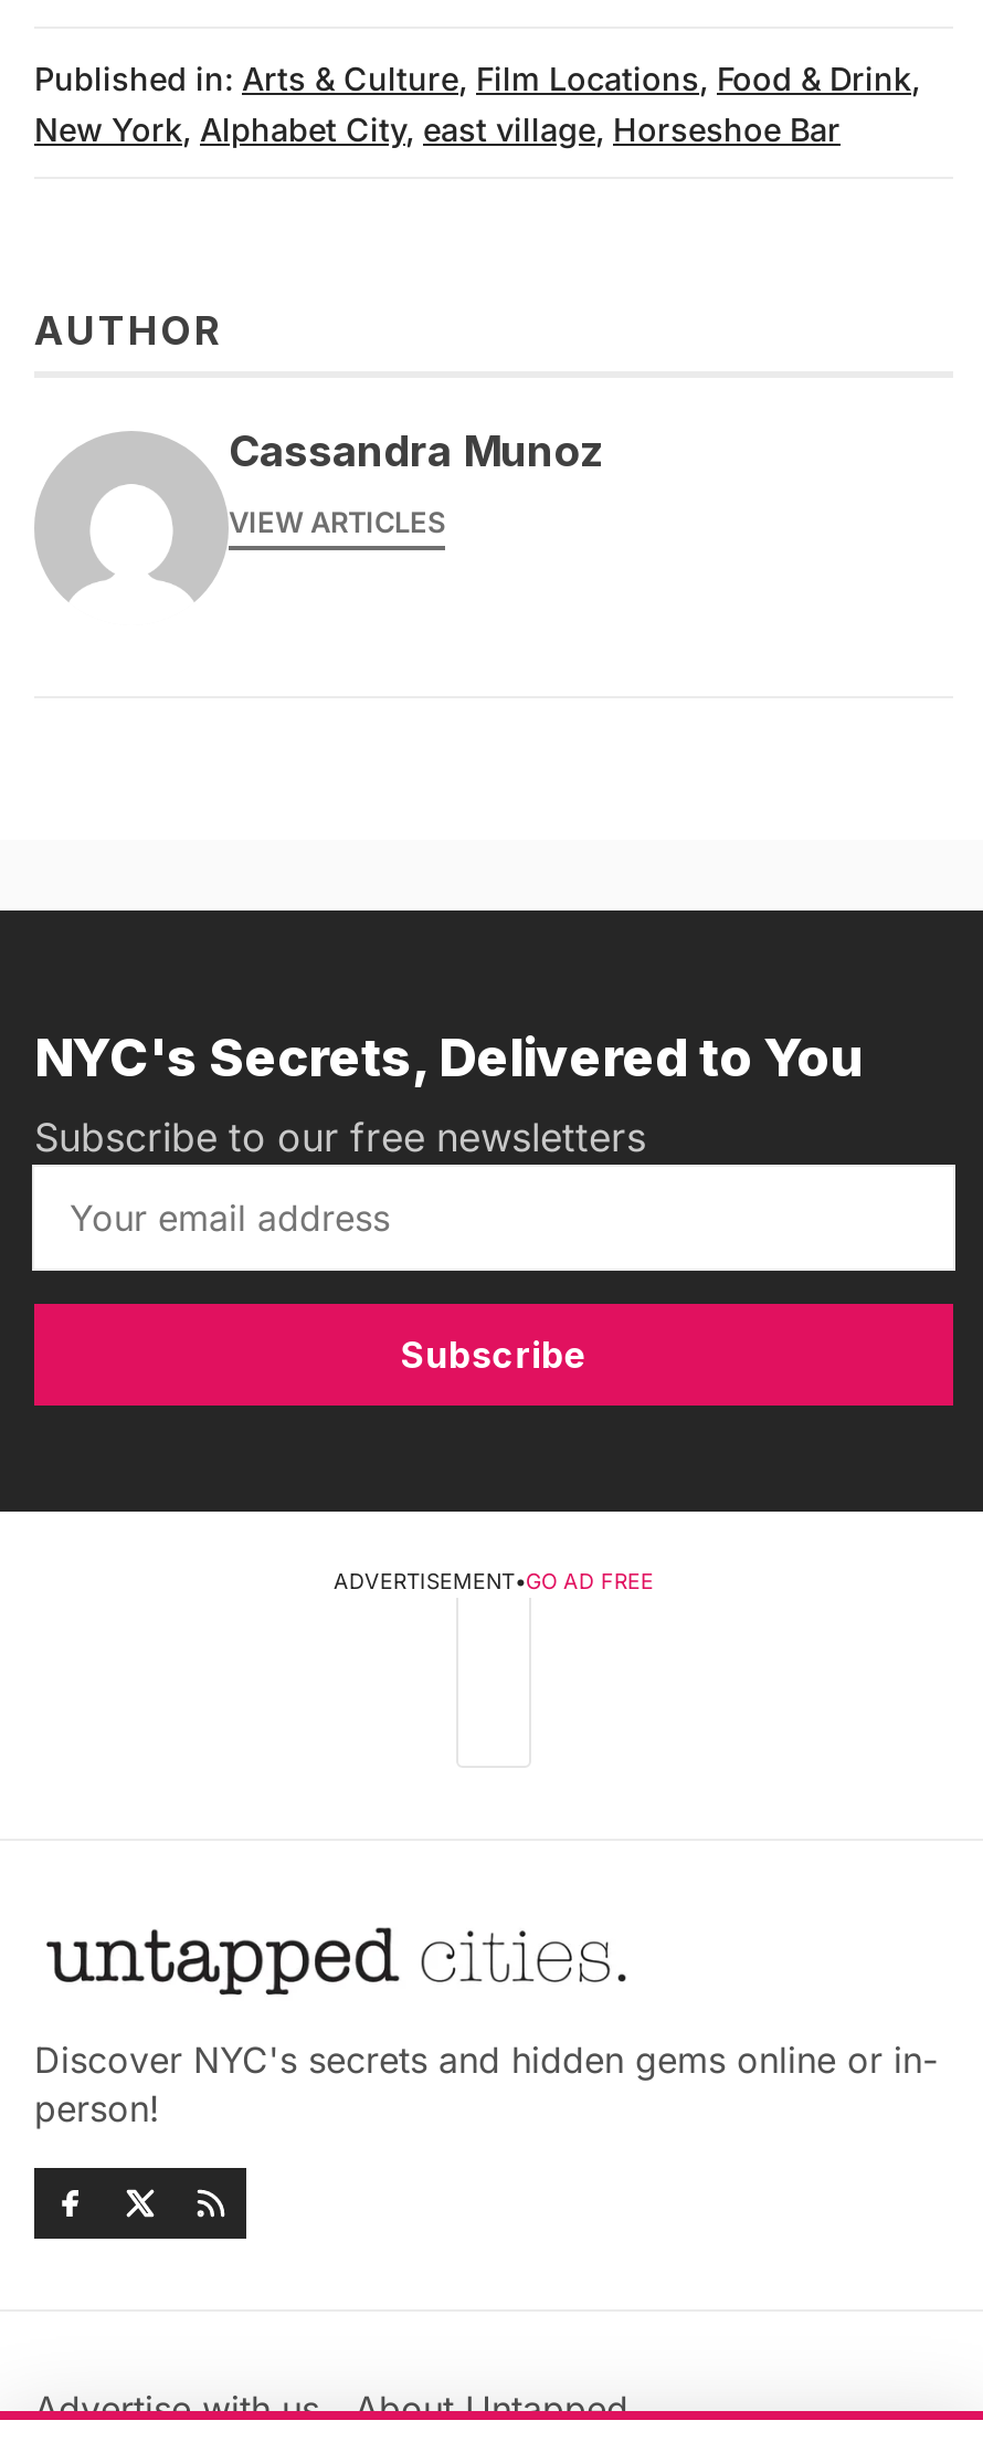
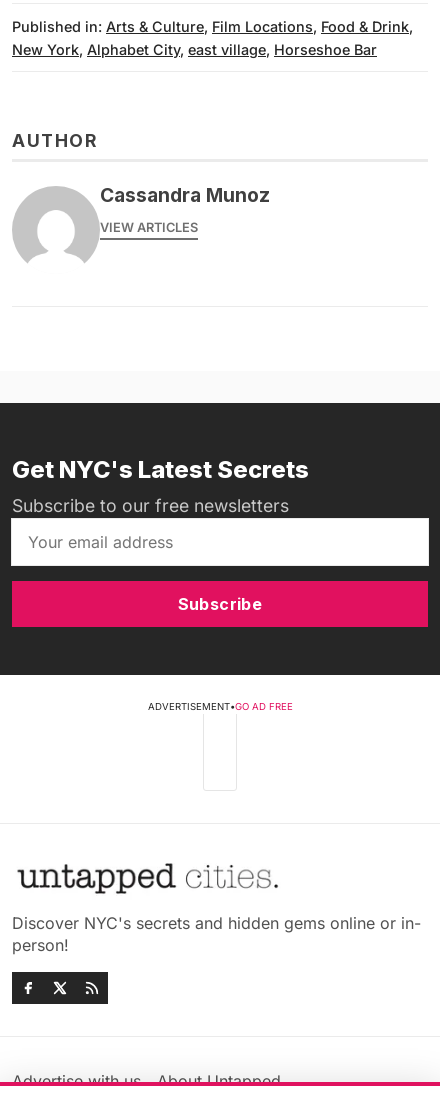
[34,1026,860,1090] NYC's Secrets, Delivered to You -> [12,455,309,484] Get NYC's Latest Secrets

